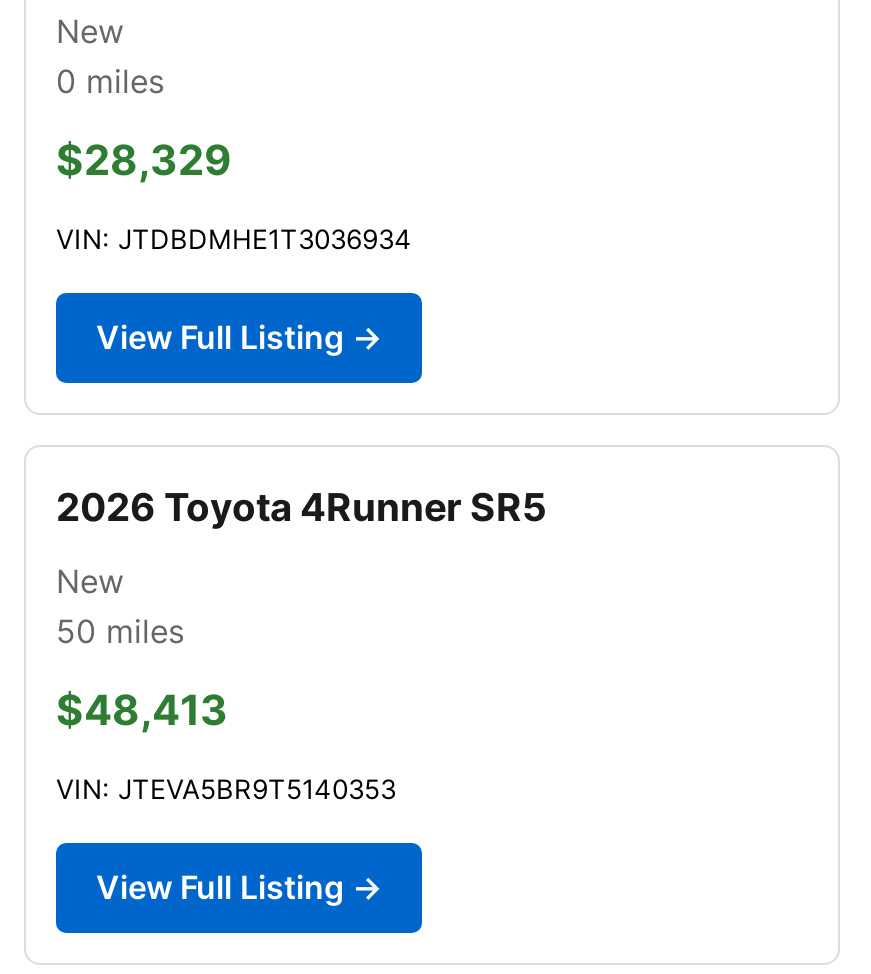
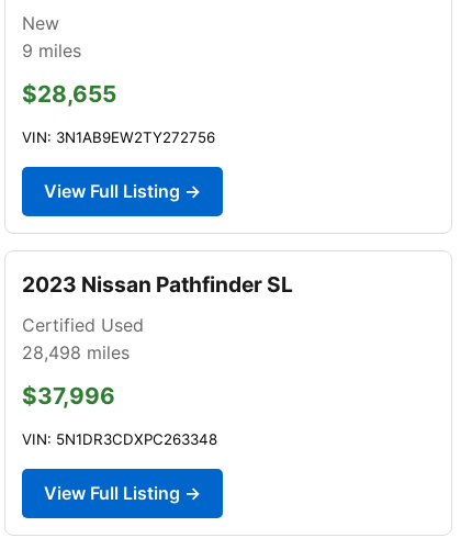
[56,61,164,101] 0 miles -> [22,39,81,61] 9 miles
[56,135,232,185] $28,329 -> [22,80,116,107] $28,655
[56,223,412,255] VIN: JTDBDMHE1T3036934 -> [22,128,215,146] VIN: 3N1AB9EW2TY272756
[56,483,546,531] 2026 Toyota 4Runner SR5 -> [22,271,293,297] 2023 Nissan Pathfinder SL
[56,561,184,651] New | 50 miles -> [22,314,144,363] Certified Used | 28,498 miles
[56,685,228,735] $48,413 -> [22,382,115,409] $37,996
[56,773,396,805] VIN: JTEVA5BR9T5140353 -> [22,430,217,448] VIN: 5N1DR3CDXPC263348

